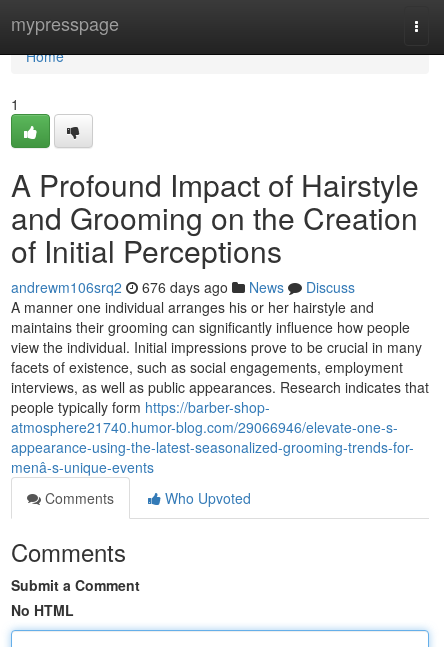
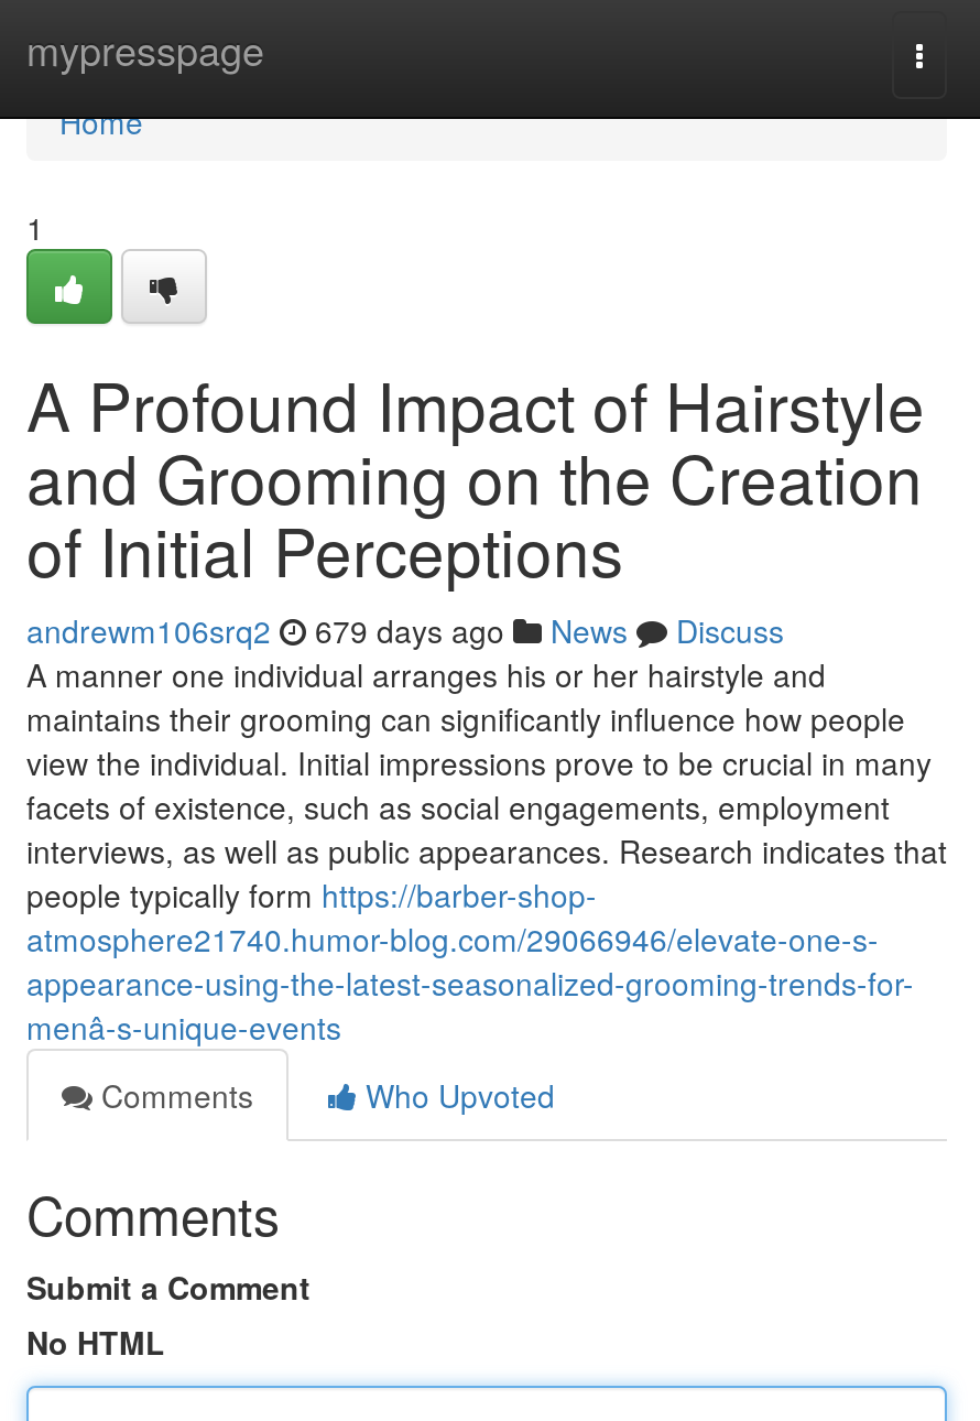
[11,277,355,297] andrewm106srq2 676 days ago News Discuss -> [26,608,784,652] andrewm106srq2 679 days ago News Discuss

